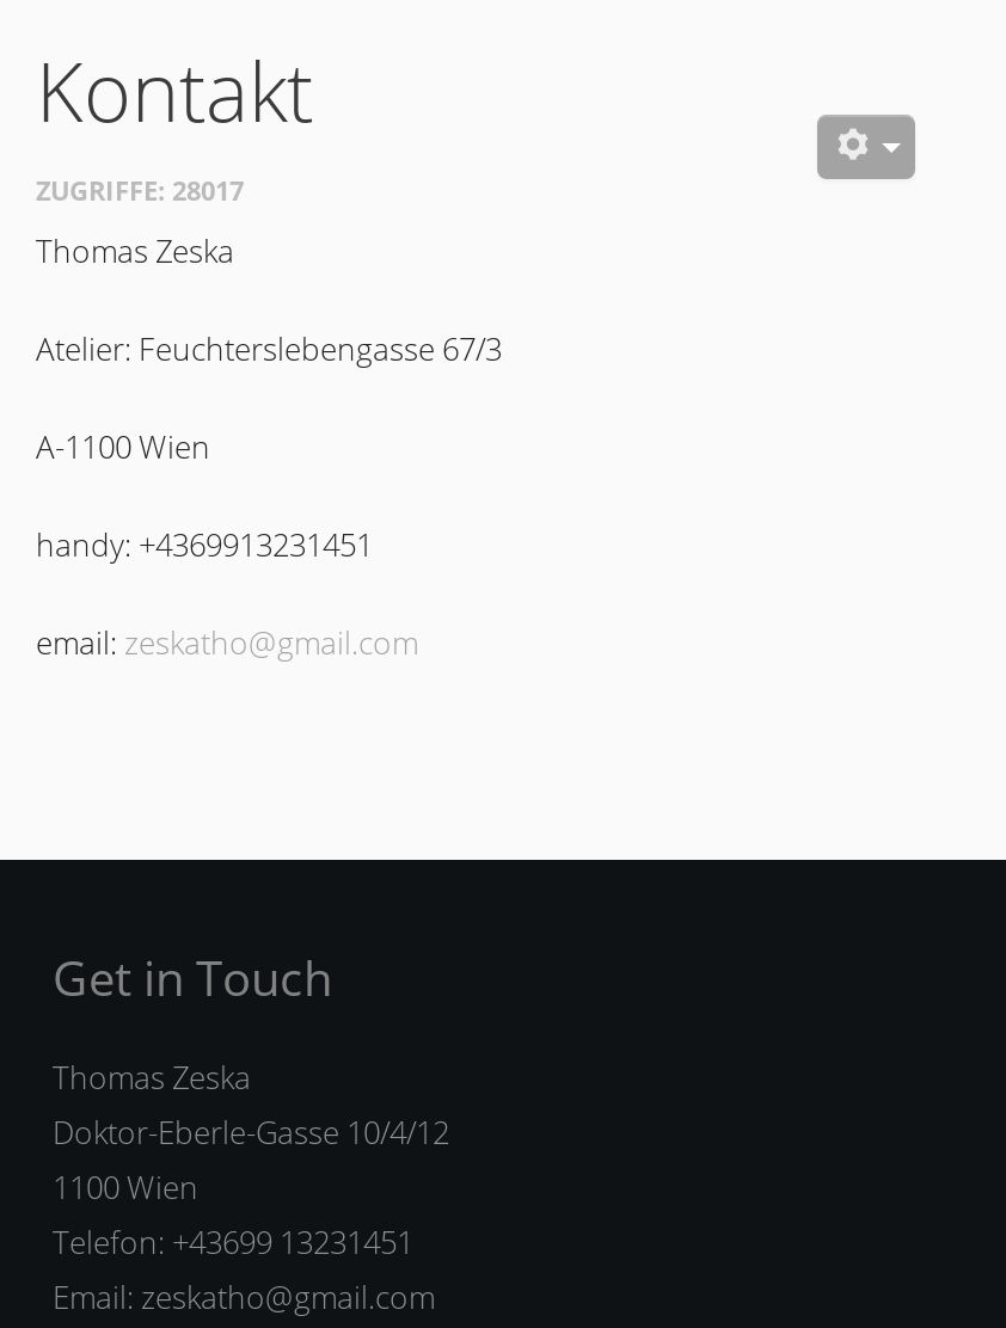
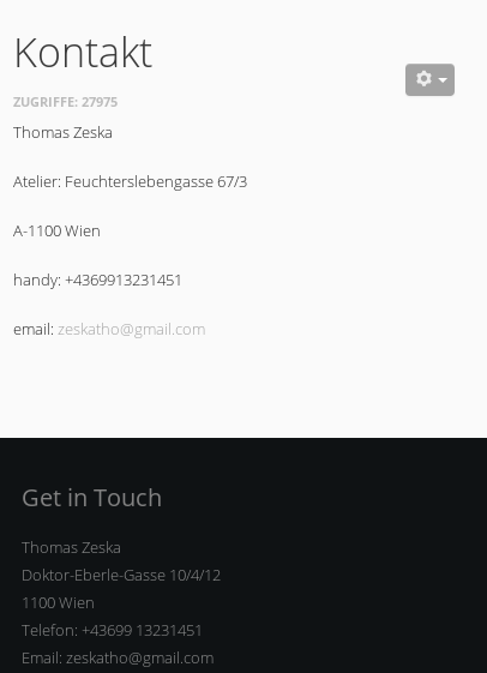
[36,172,244,208] ZUGRIFFE: 28017 -> [13,92,118,110] ZUGRIFFE: 27975

